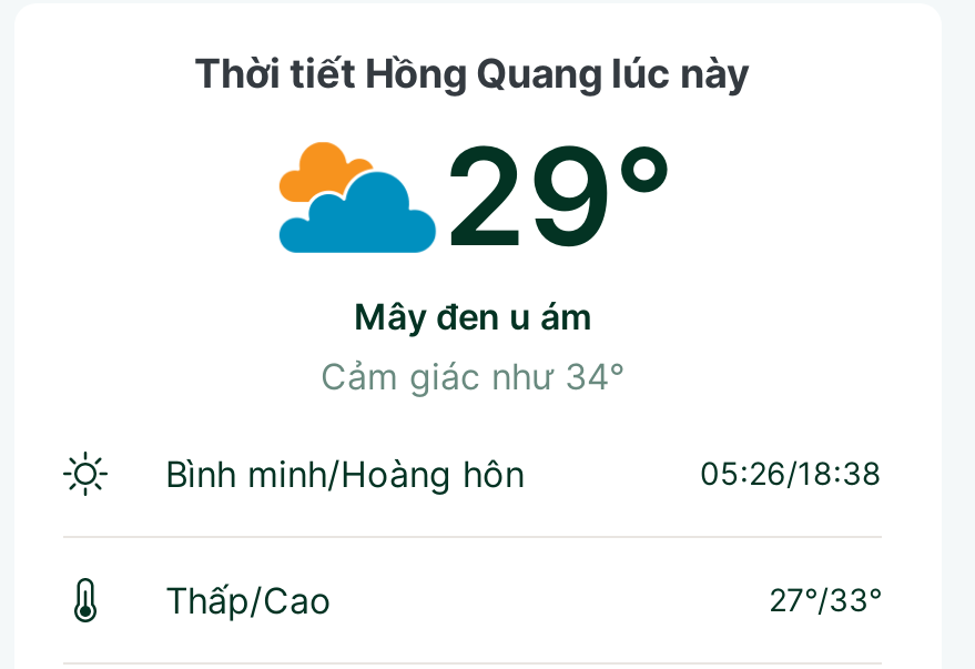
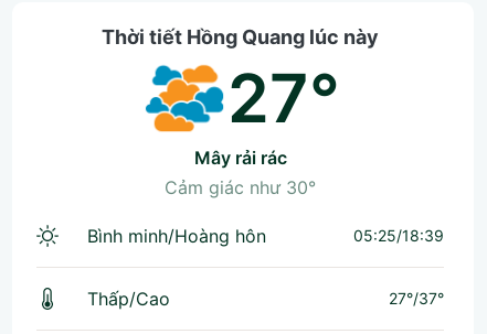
[276,113,676,397] [image] | 29° | mây đen u ám | Cảm giác như 34° -> [144,57,340,198] [image] | 27° | mây rải rác | Cảm giác như 30°
[700,453,882,491] 05:26/18:38 -> [353,226,444,244] 05:25/18:39
[769,579,882,617] 27°/33° -> [389,288,444,307] 27°/37°

